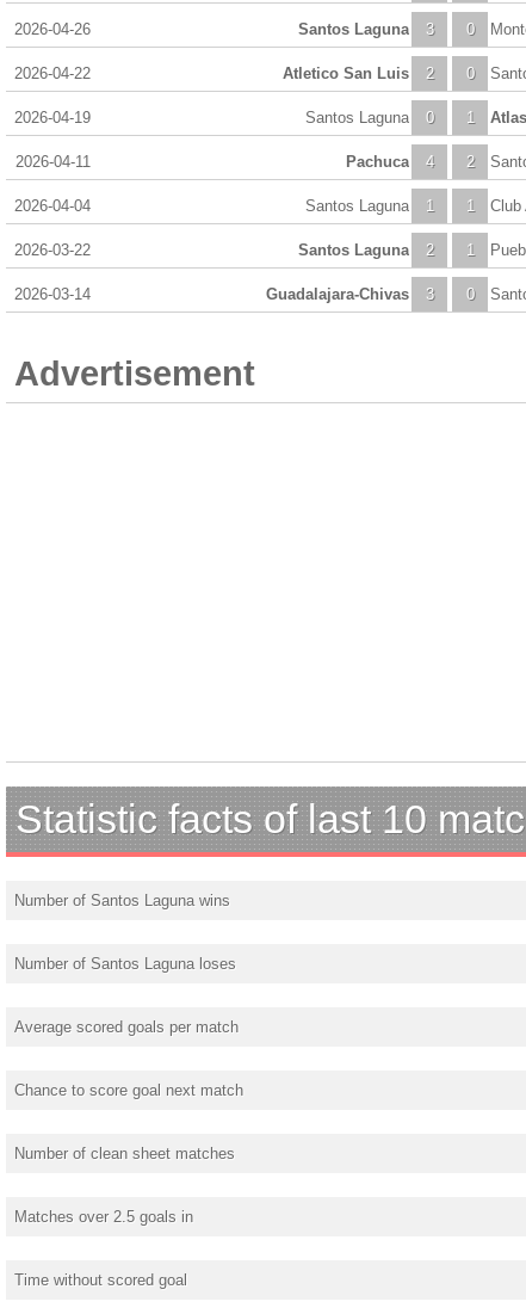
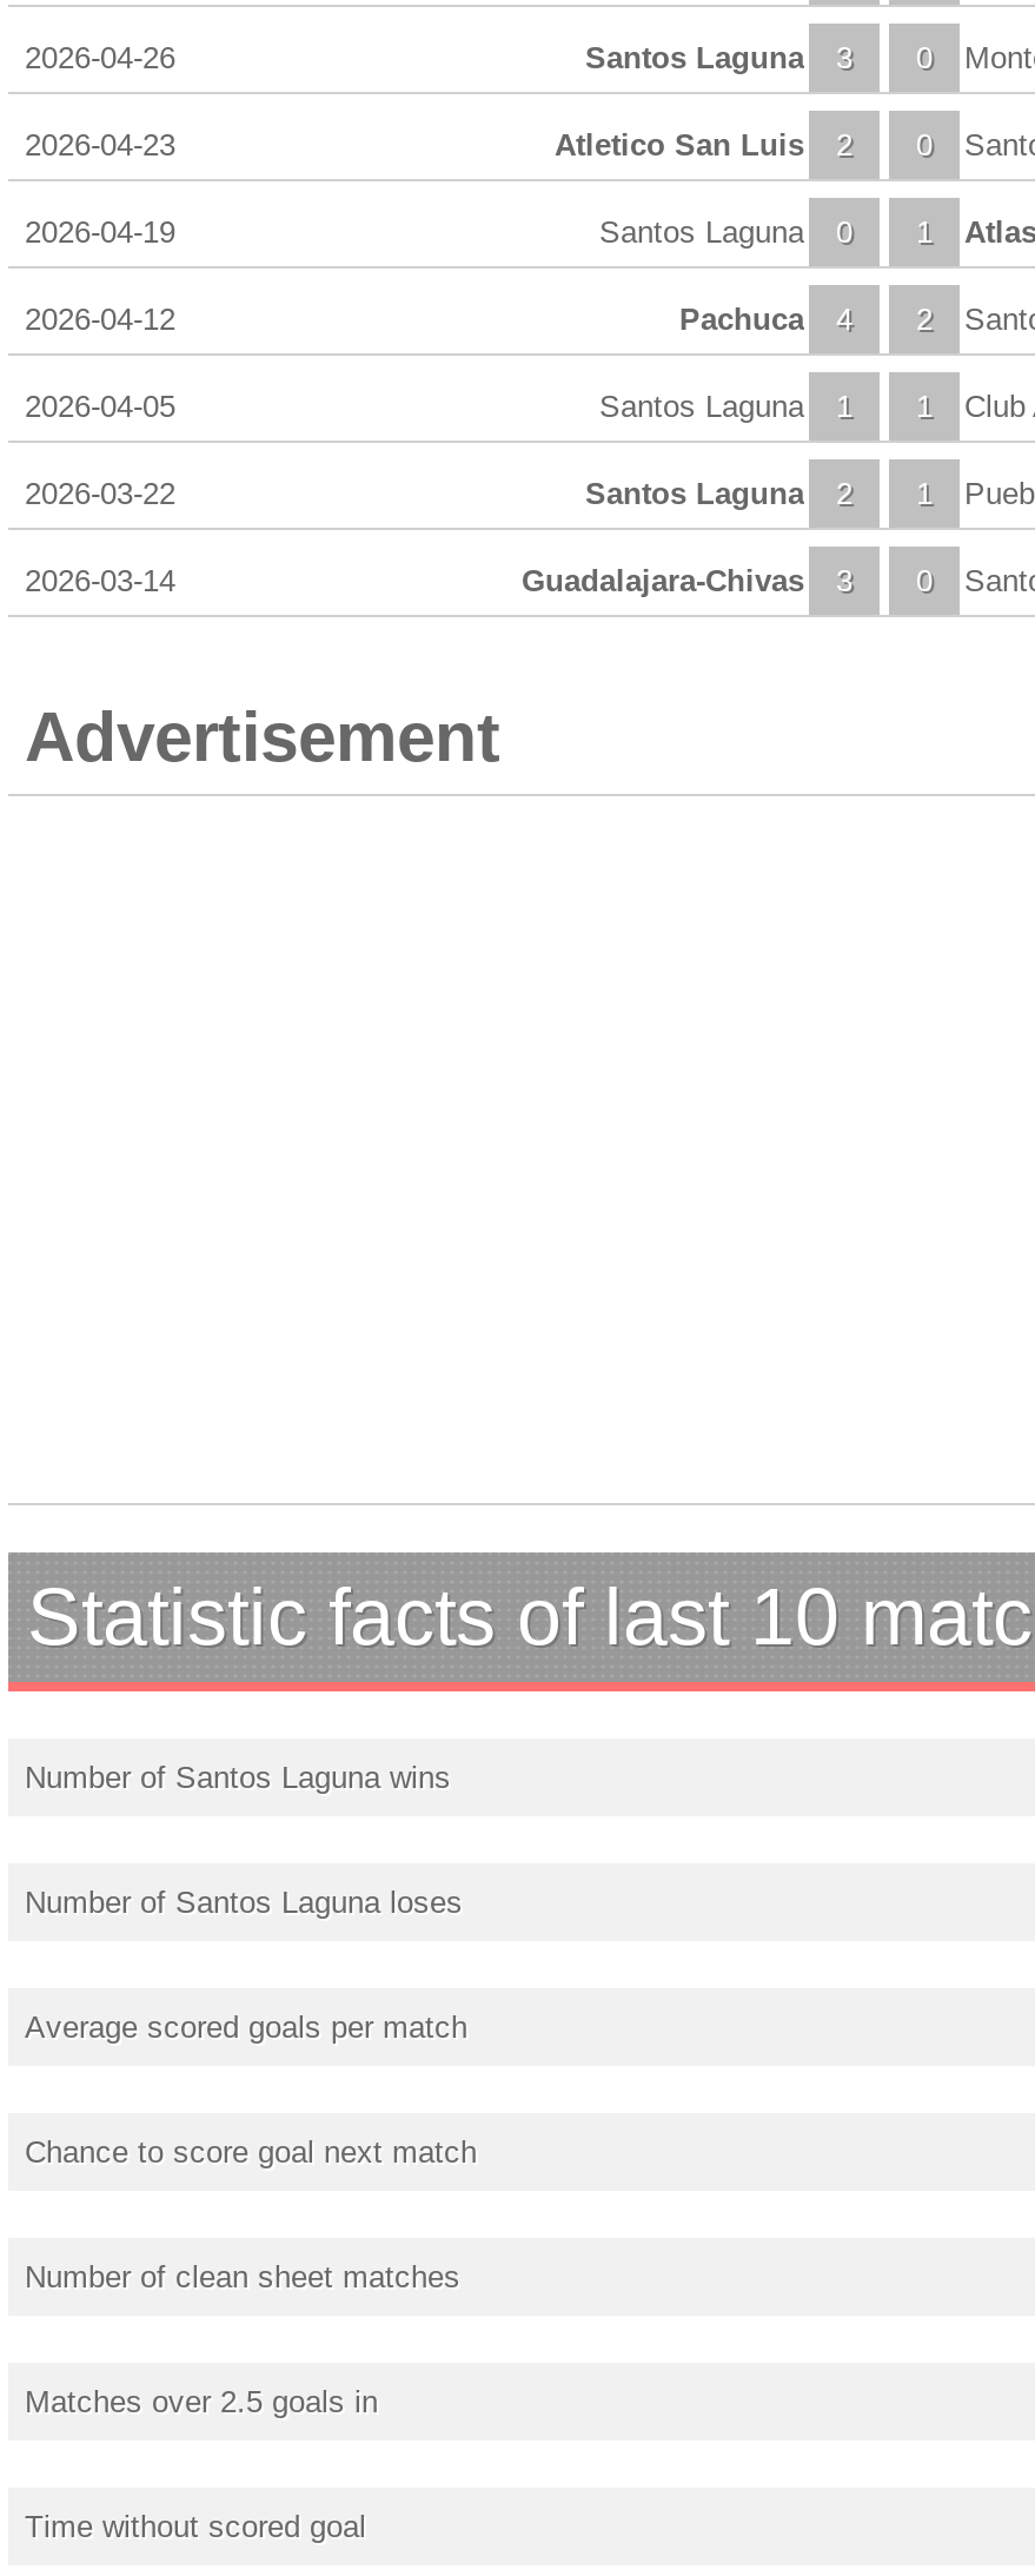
[14,64,91,82] 2026-04-22 -> [25,126,175,162] 2026-04-23
[15,152,90,170] 2026-04-11 -> [25,301,175,336] 2026-04-12
[14,196,91,214] 2026-04-04 -> [25,388,175,423] 2026-04-05

